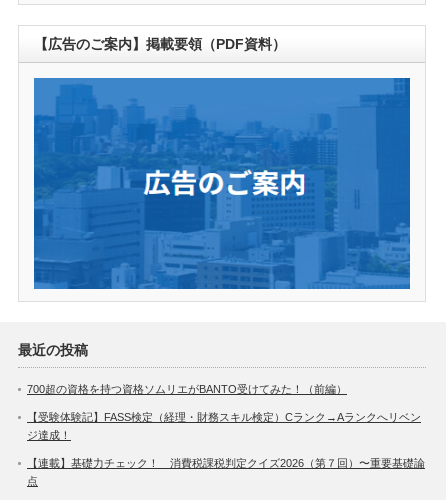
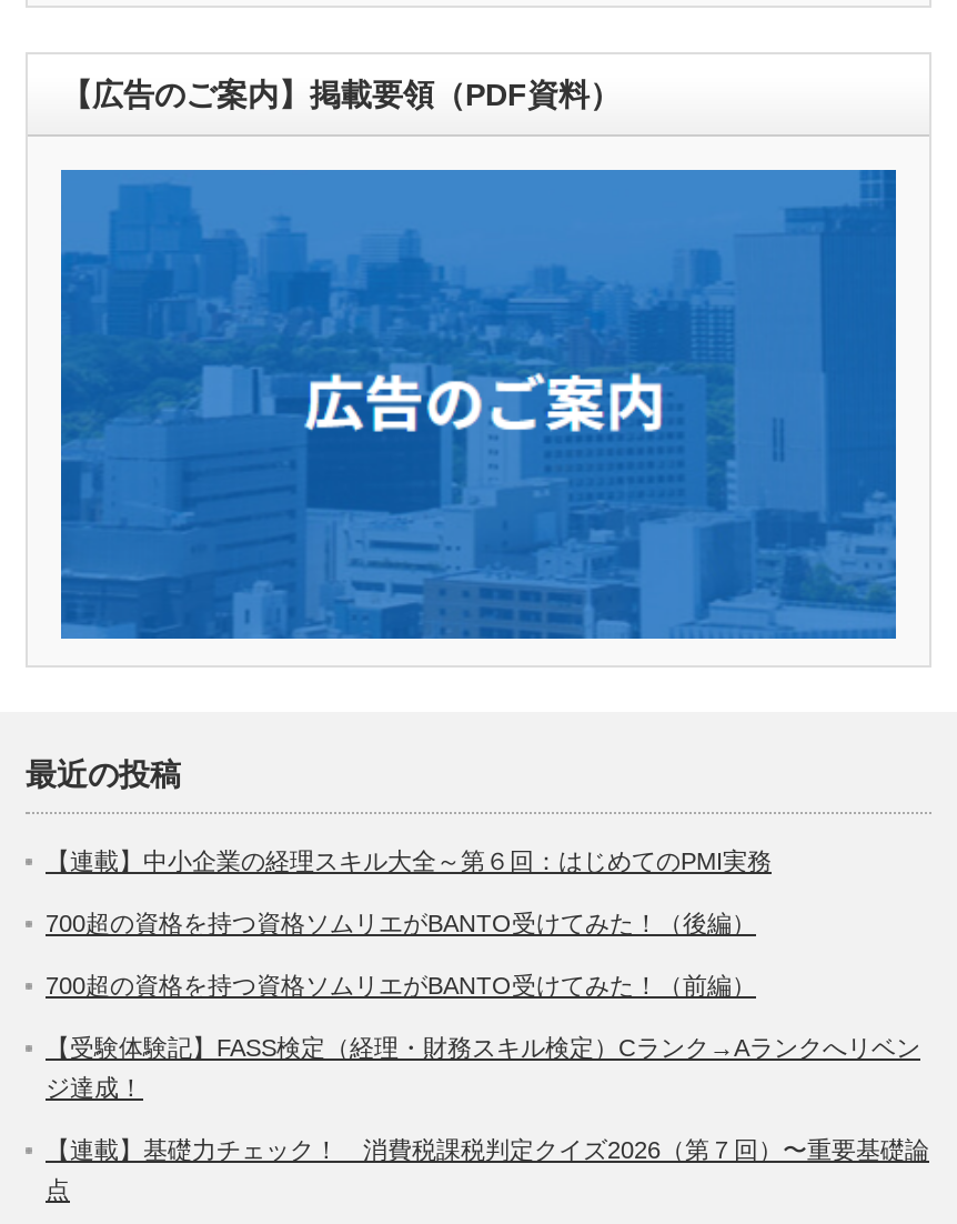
none -> [46,846,772,935] 【連載】中小企業の経理スキル大全～第６回：はじめてのPMI実務 | 700超の資格を持つ資格ソムリエがBANTO受けてみた！（後編）

